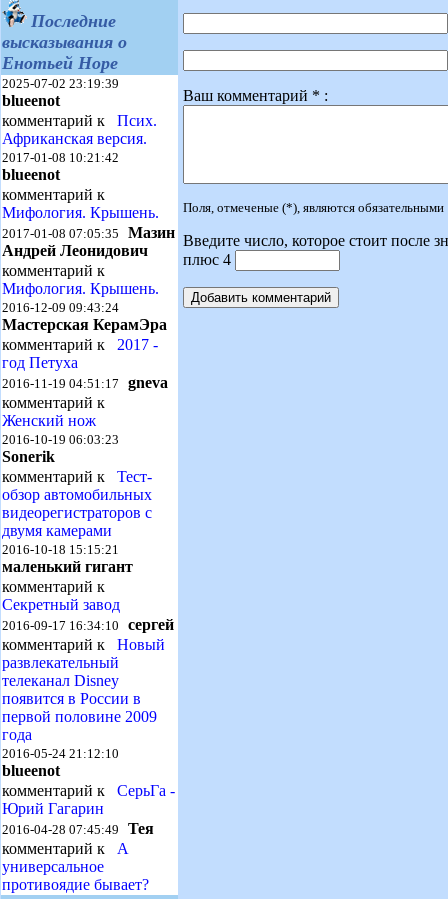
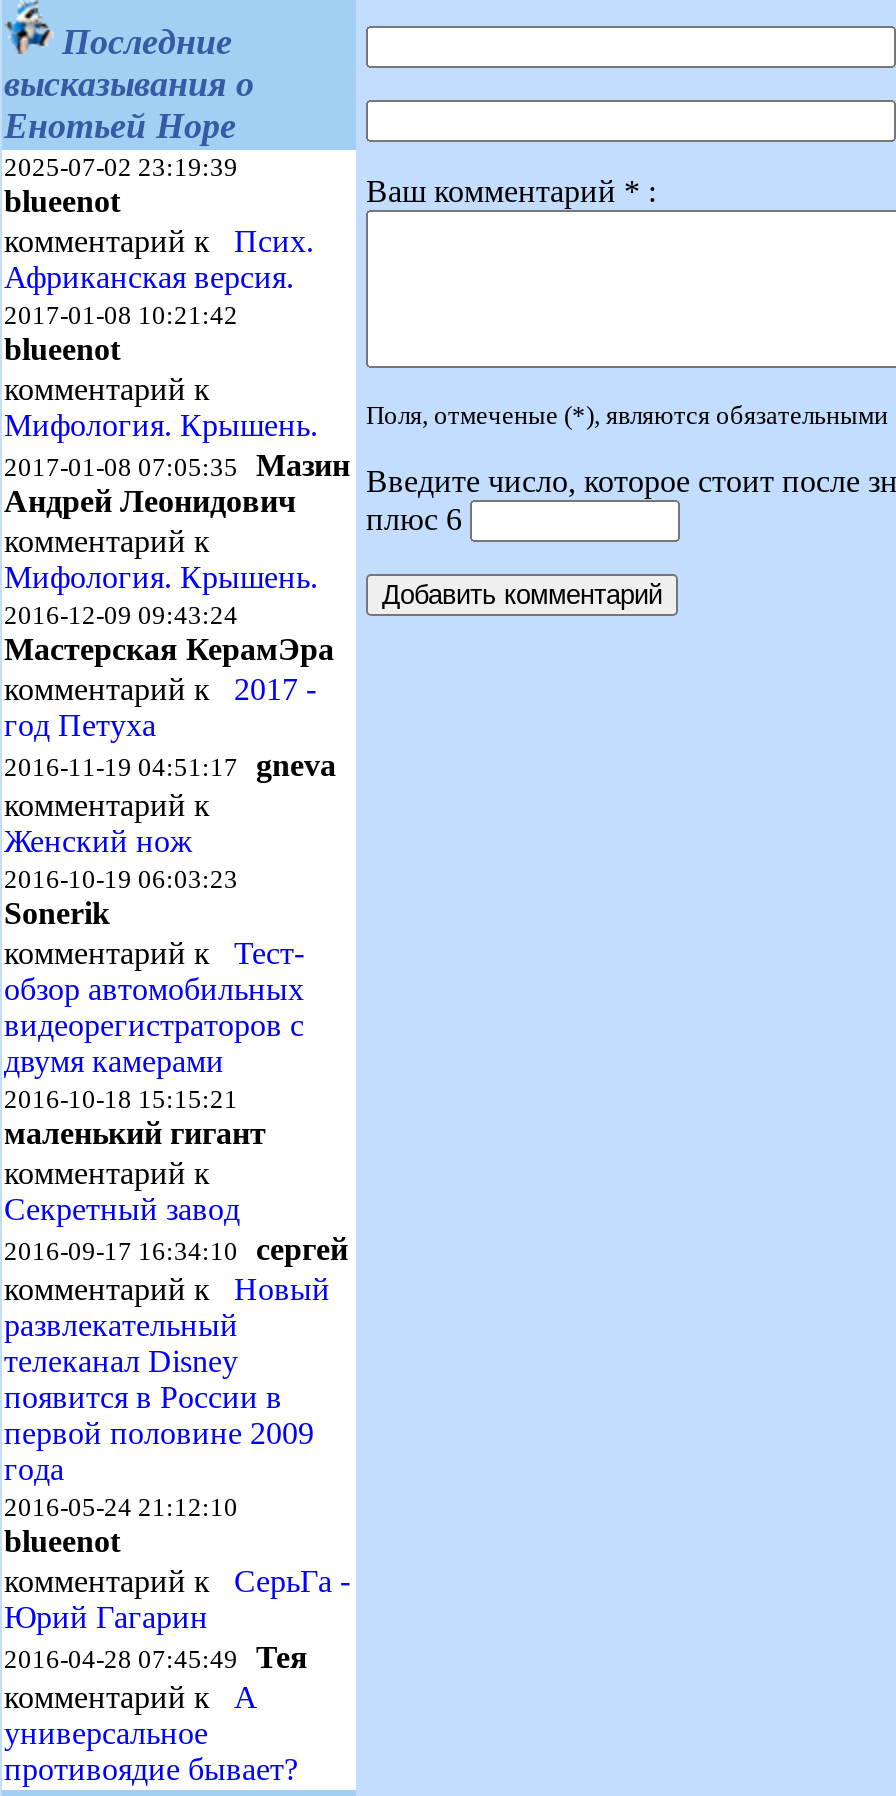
[183,251,235,268] плюс 4 -> [366,502,470,536] плюс 6

